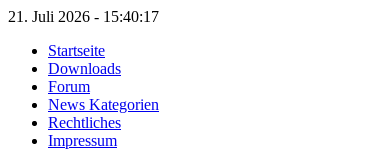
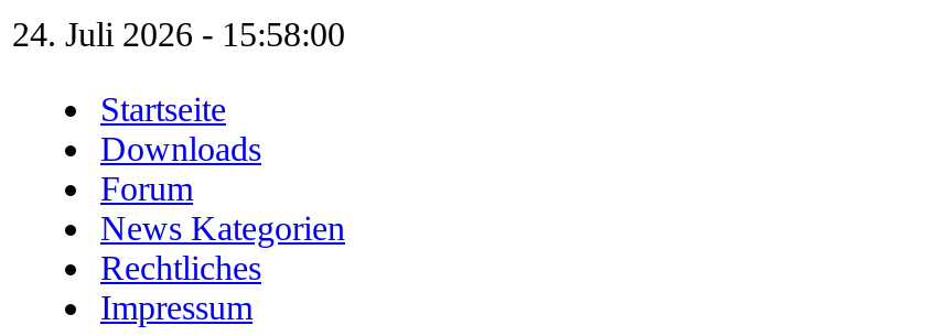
[8,8,159,25] 21. Juli 2026 - 15:40:17 -> [12,15,345,53] 24. Juli 2026 - 15:58:00

